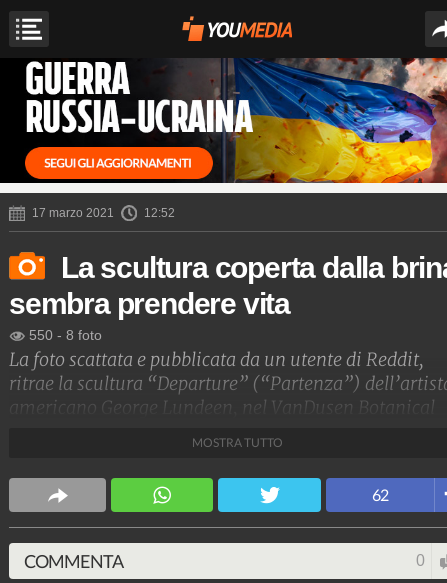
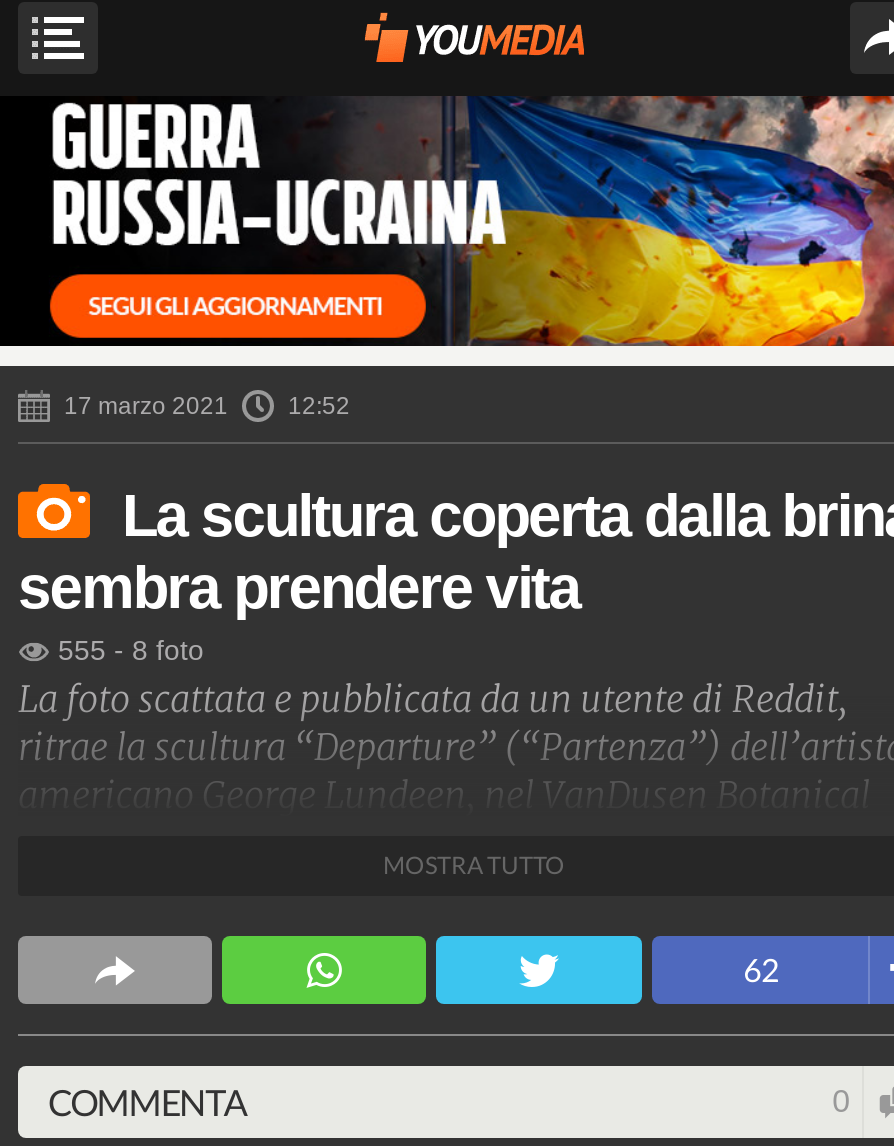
[29,327,102,343] 550 - 8 foto -> [58,634,204,666] 555 - 8 foto

